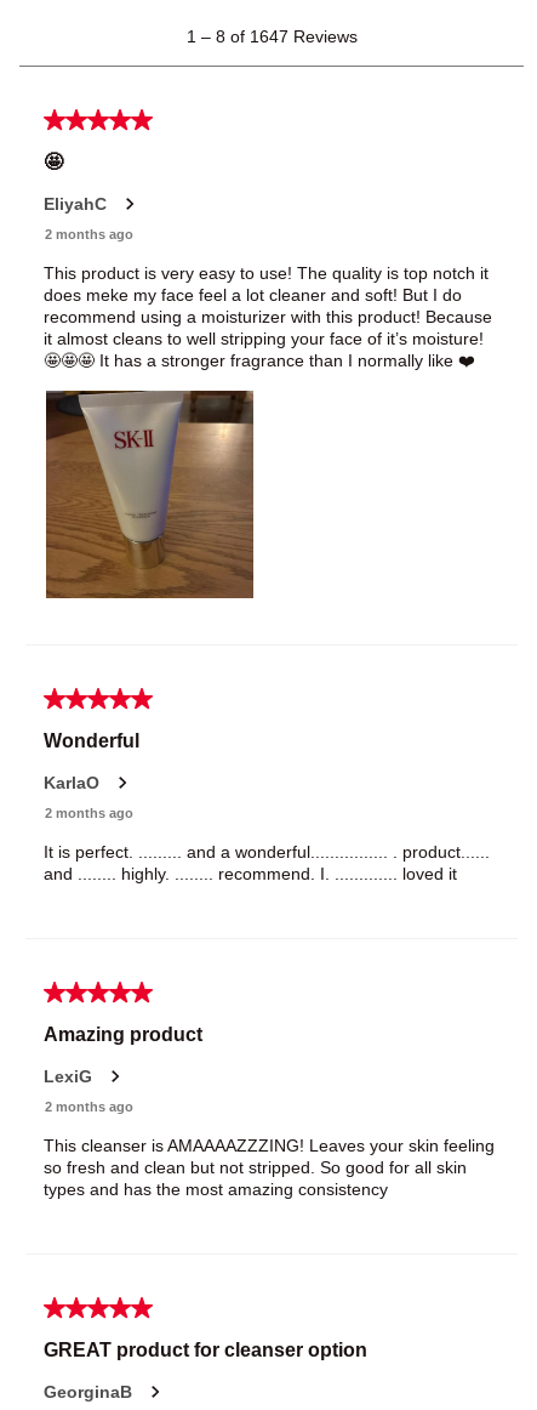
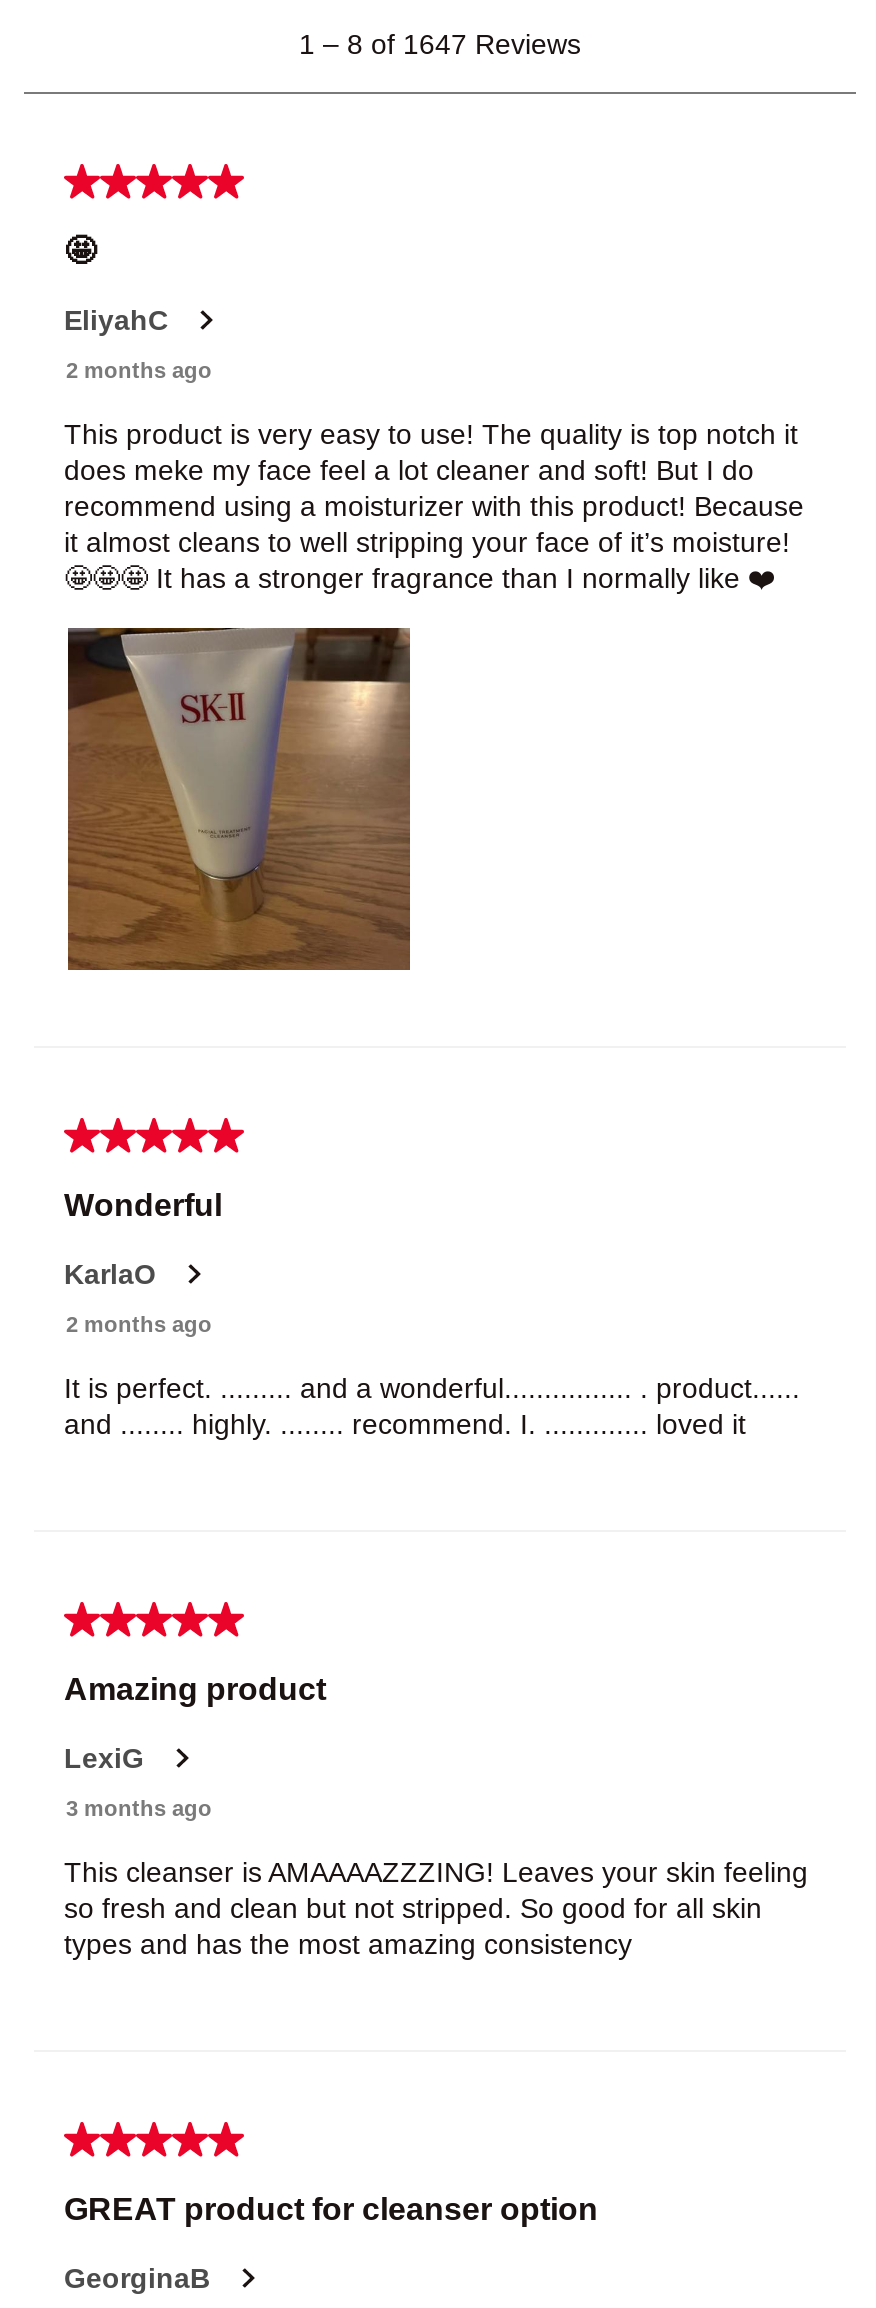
[45,1100,133,1115] 2 months ago -> [66,1797,212,1821] 3 months ago

